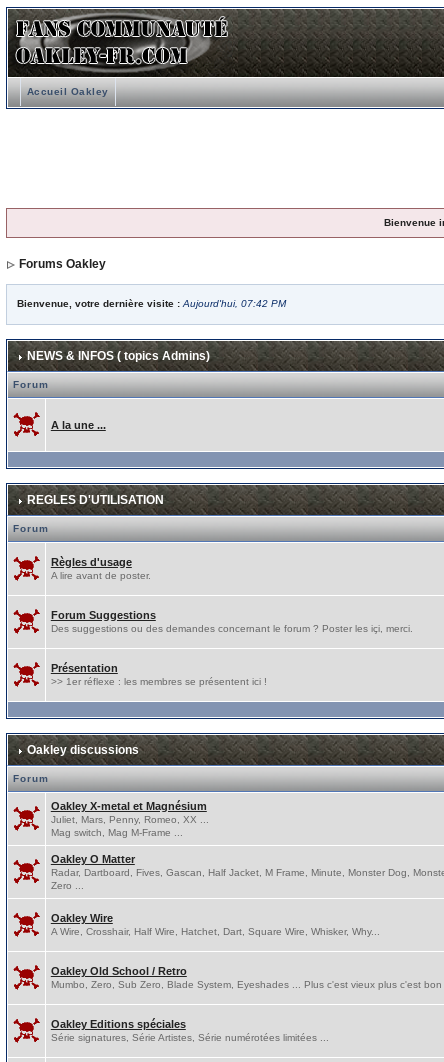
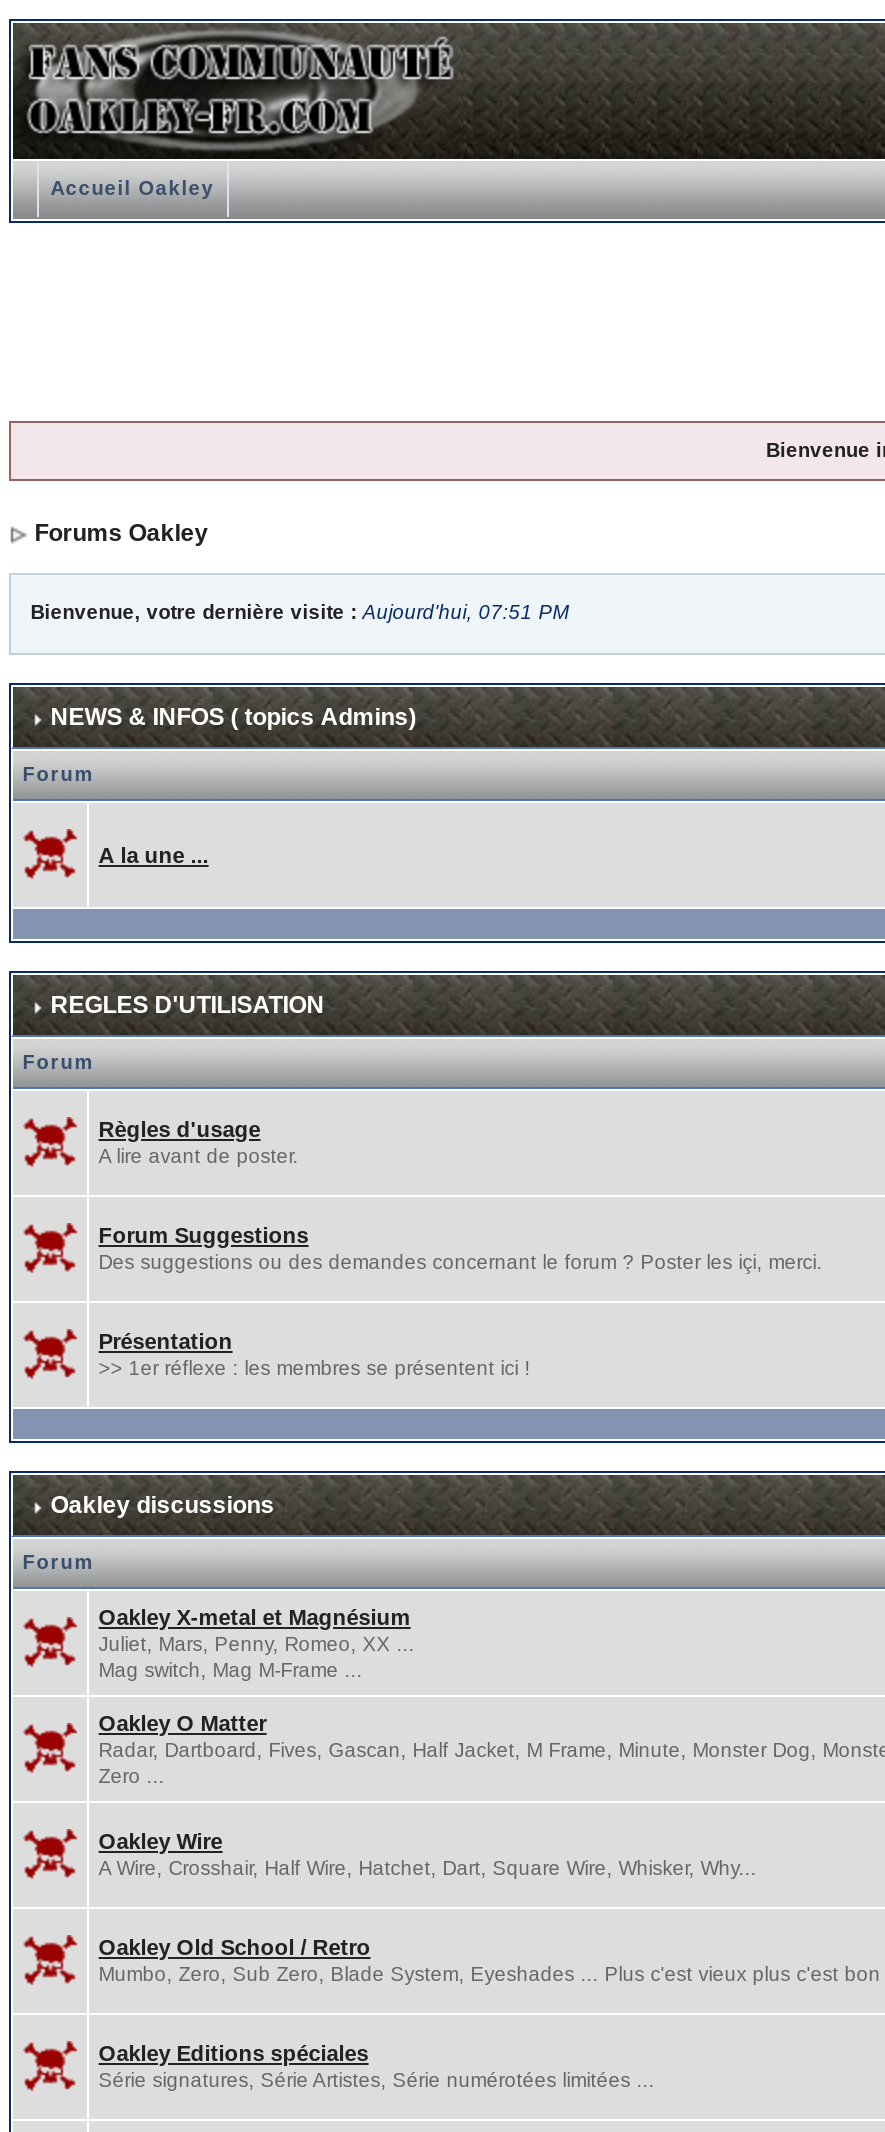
[17,298,286,309] Bienvenue, votre dernière visite : Aujourd'hui, 07:42 PM -> [31,601,569,623] Bienvenue, votre dernière visite : Aujourd'hui, 07:51 PM

